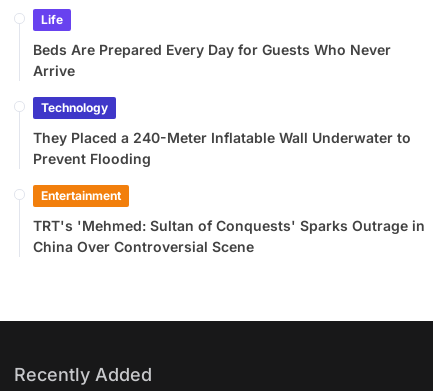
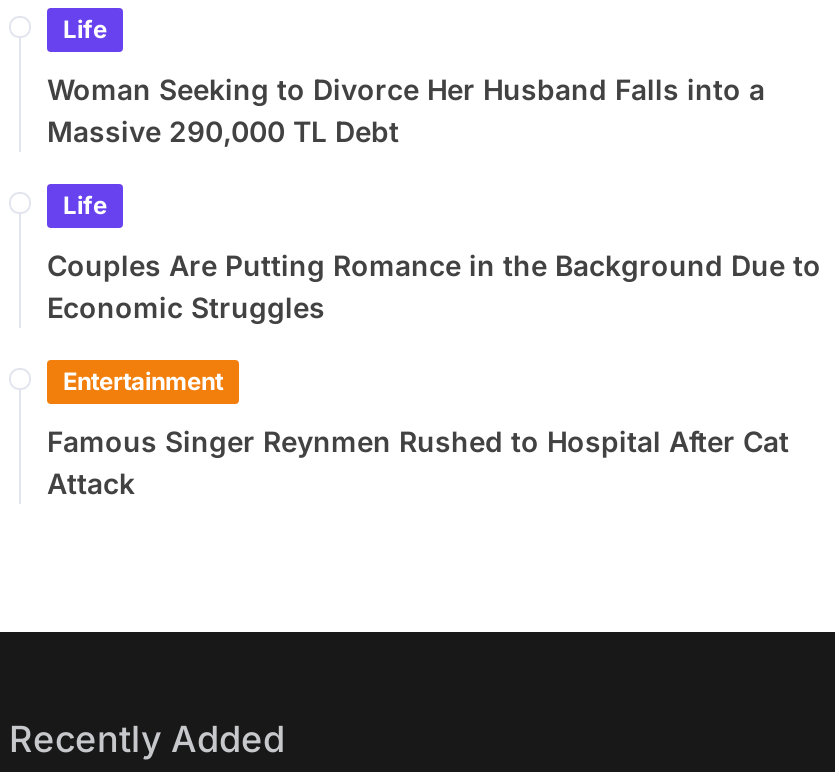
[33,41,391,79] Beds Are Prepared Every Day for Guests Who Never | Arrive -> [47,72,765,148] Woman Seeking to Divorce Her Husband Falls into a | Massive 290,000 TL Debt
[41,100,108,115] Technology -> [63,190,107,220] Life
[33,129,411,167] They Placed a 240-Meter Inflatable Wall Underwater to | Prevent Flooding -> [47,248,821,324] Couples Are Putting Romance in the Background Due to | Economic Struggles
[33,217,425,255] TRT's 'Mehmed: Sultan of Conquests' Sparks Outrage in | China Over Controversial Scene -> [47,424,789,500] Famous Singer Reynmen Rushed to Hospital After Cat | Attack

